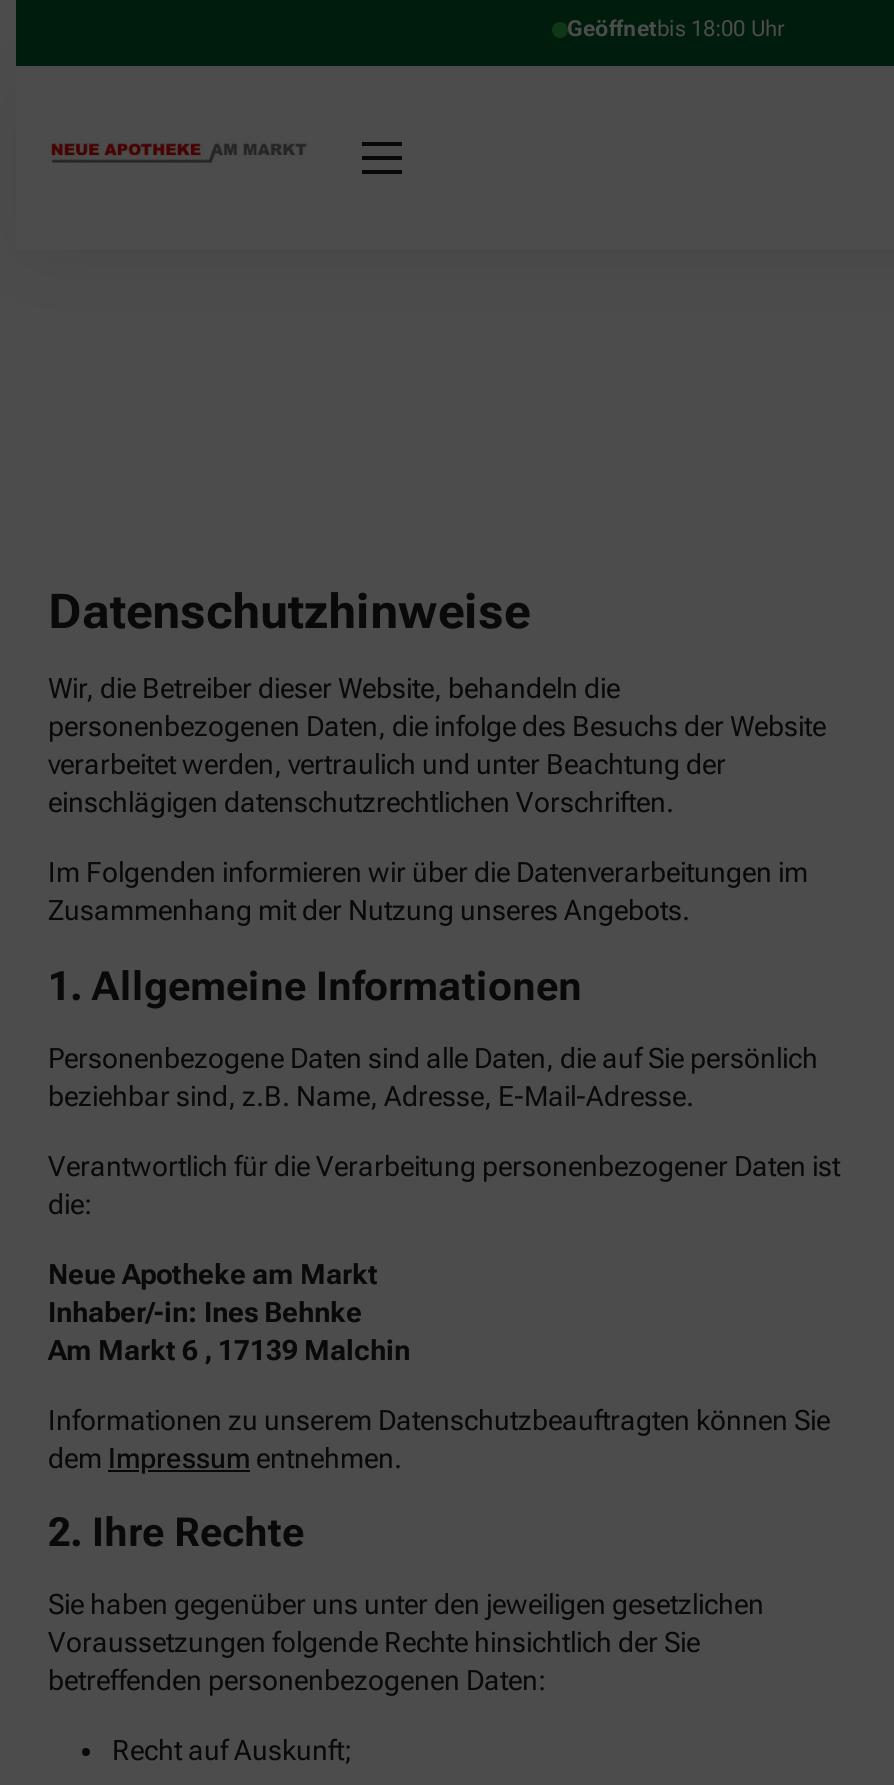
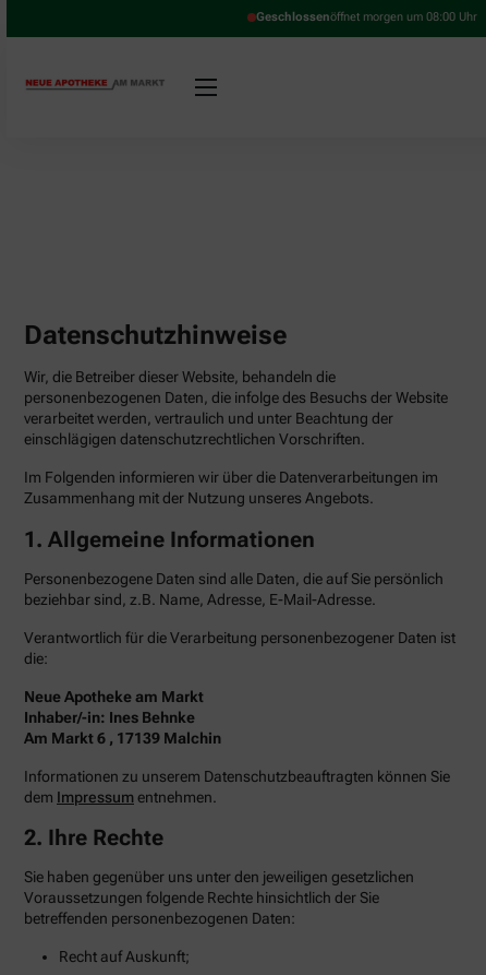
[567,16,785,42] Geöffnetbis 18:00 Uhr -> [256,10,477,24] Geschlossenöffnet morgen um 08:00 Uhr

